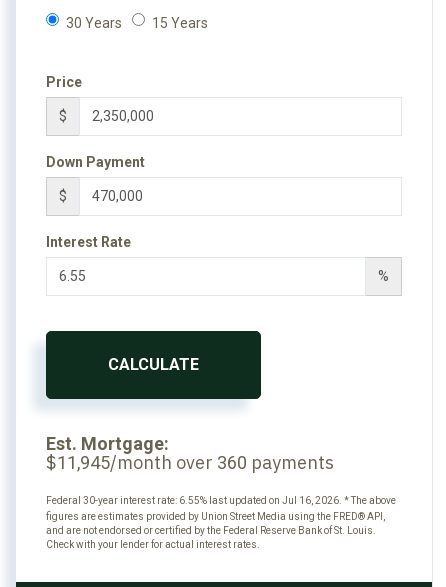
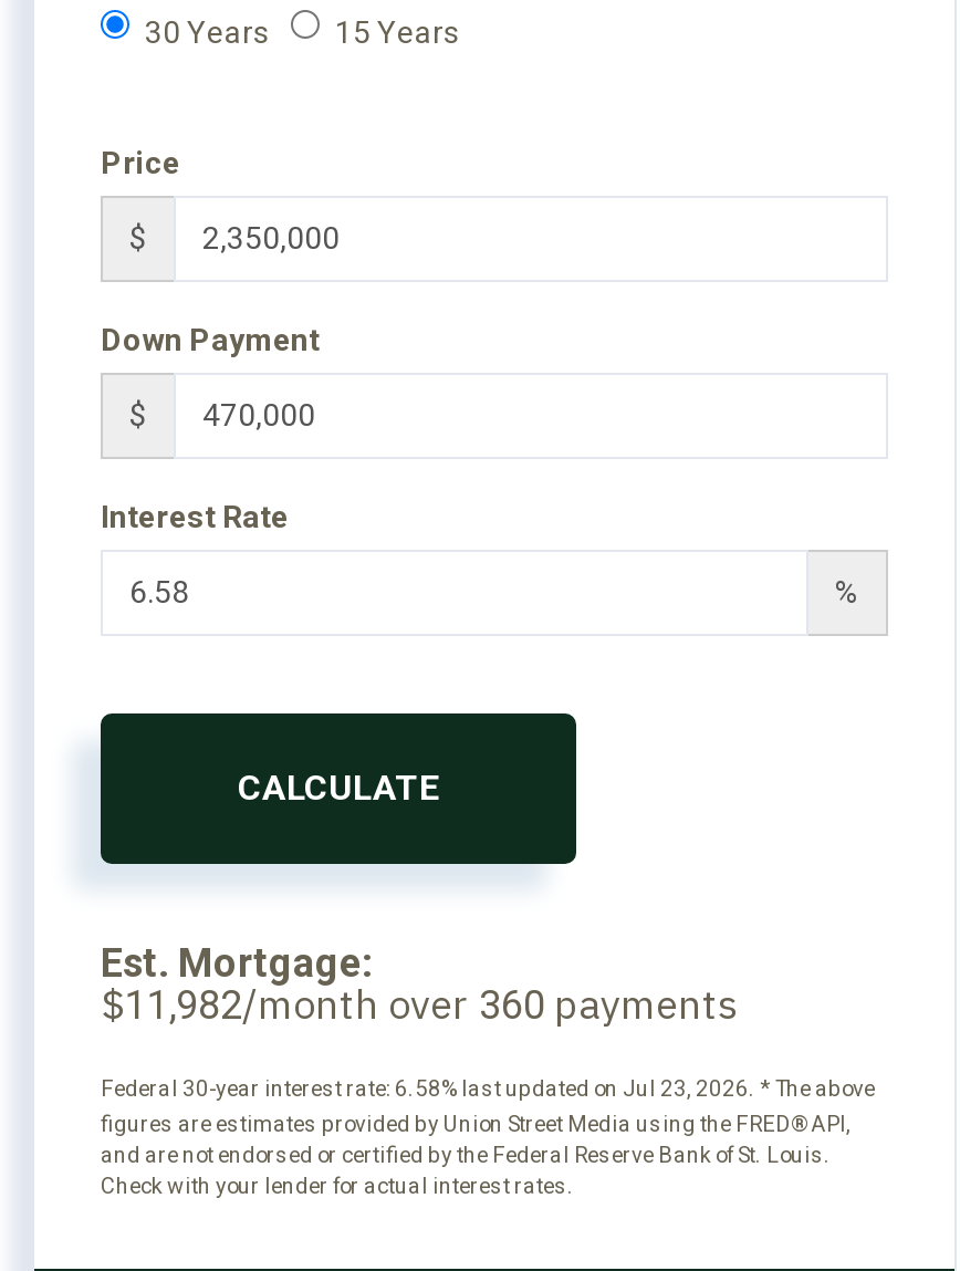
[46,451,334,474] $11,945/month over 360 payments -> [101,978,738,1029] $11,982/month over 360 payments
[46,495,396,506] Federal 30-year interest rate: 6.55% last updated on Jul 16, 2026. * The above -> [101,1075,875,1100] Federal 30-year interest rate: 6.58% last updated on Jul 23, 2026. * The above

